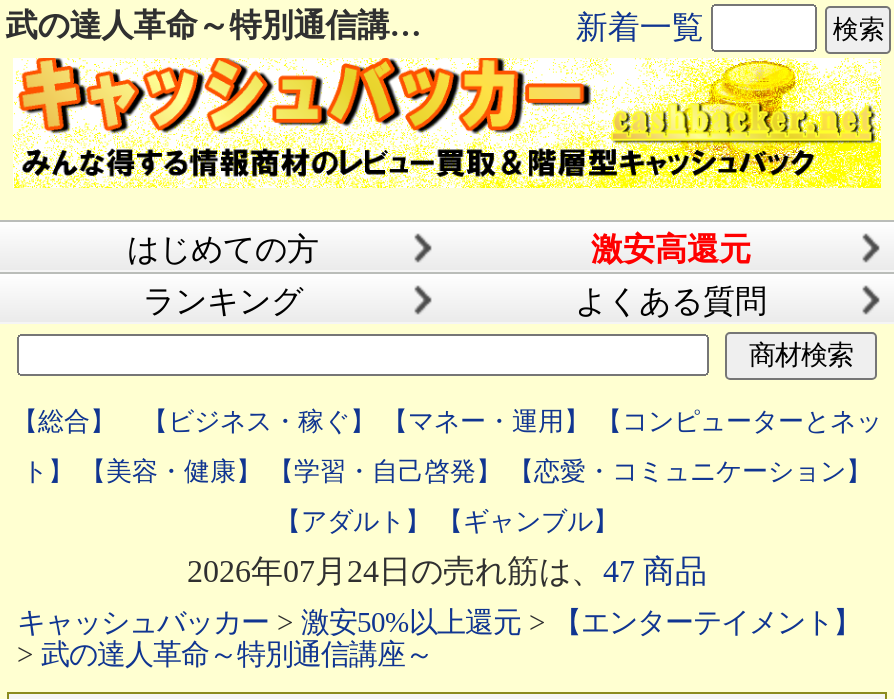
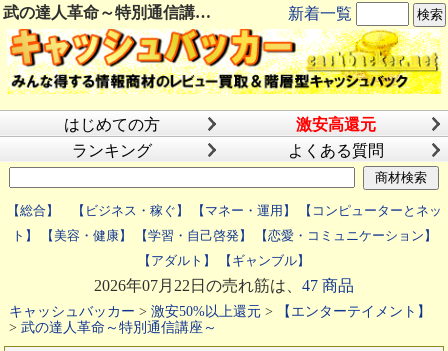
[187,554,707,588] 2026年07月24日の売れ筋は、47 商品 -> [94,277,354,294] 2026年07月22日の売れ筋は、47 商品

